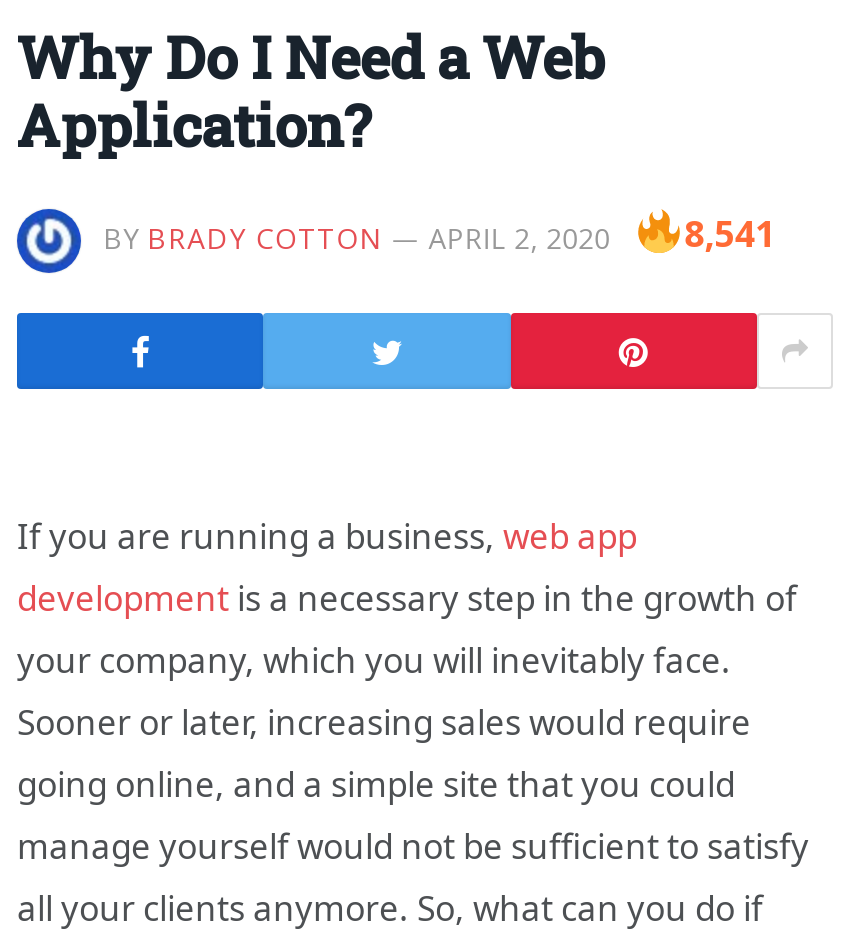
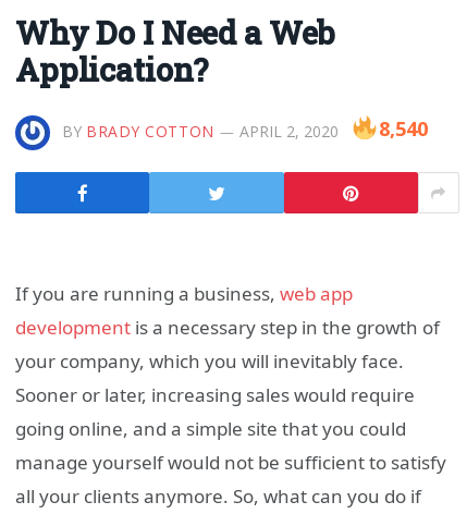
[103,208,775,257] BY BRADY COTTON APRIL 2, 2020 8,541 -> [62,115,428,142] BY BRADY COTTON APRIL 2, 2020 8,540

